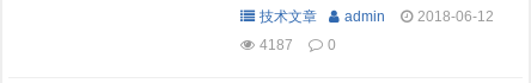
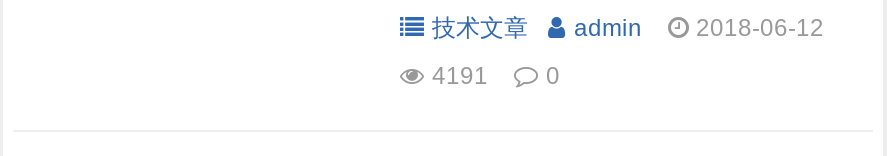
[259,37,292,53] 4187 -> [432,62,488,90] 4191

